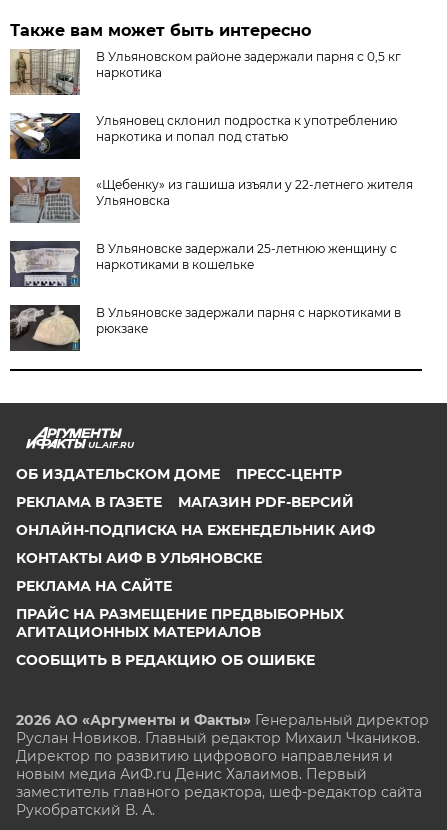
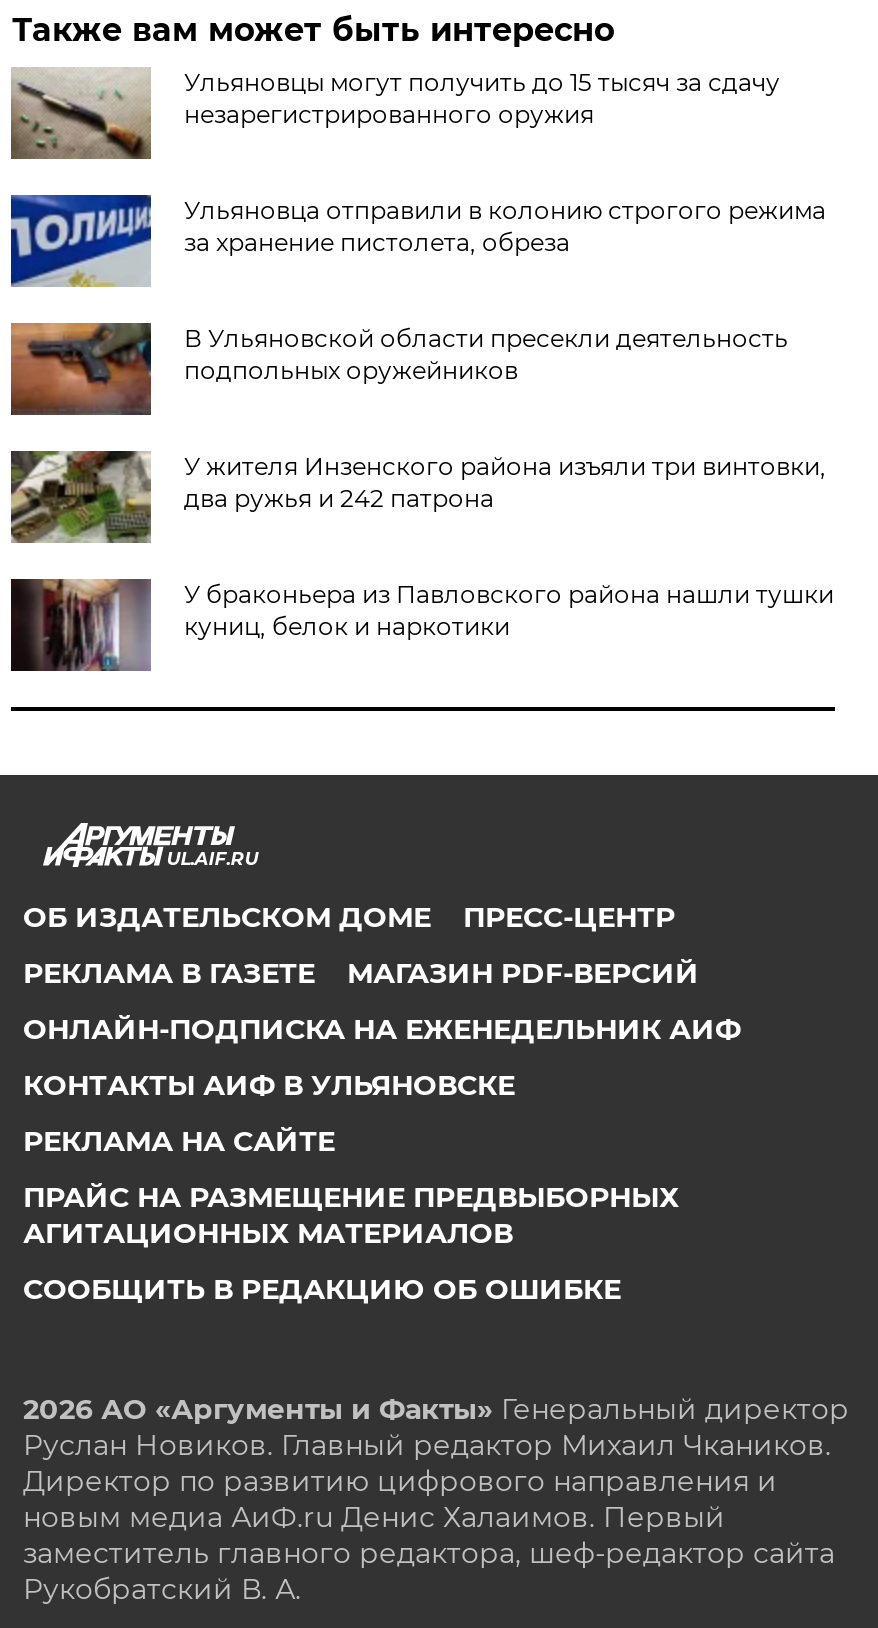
[10,49,401,96] [image] | В Ульяновском районе задержали парня с 0,5 кг | наркотика -> [11,67,780,161] [image] | Ульяновцы могут получить до 15 тысяч за сдачу | незарегистрированного оружия
[9,112,397,160] [image] | Ульяновец склонил подростка к употреблению | наркотика и попал под статью -> [9,193,826,289] [image] | Ульяновца отправили в колонию строгого режима | за хранение пистолета, обреза
[9,177,413,224] [image] | «Щебенку» из гашиша изъяли у 22-летнего жителя | Ульяновска -> [9,323,788,417] [image] | В Ульяновской области пресекли деятельность | подпольных оружейников
[9,241,397,288] [image] | В Ульяновске задержали 25-летнюю женщину с | наркотиками в кошельке -> [9,451,826,543] [image] | У жителя Инзенского района изъяли три винтовки, | два ружья и 242 патрона
[9,304,401,352] [image] | В Ульяновске задержали парня с наркотиками в | рюкзаке -> [11,577,834,673] [image] | У браконьера из Павловского района нашли тушки | куниц, белок и наркотики

